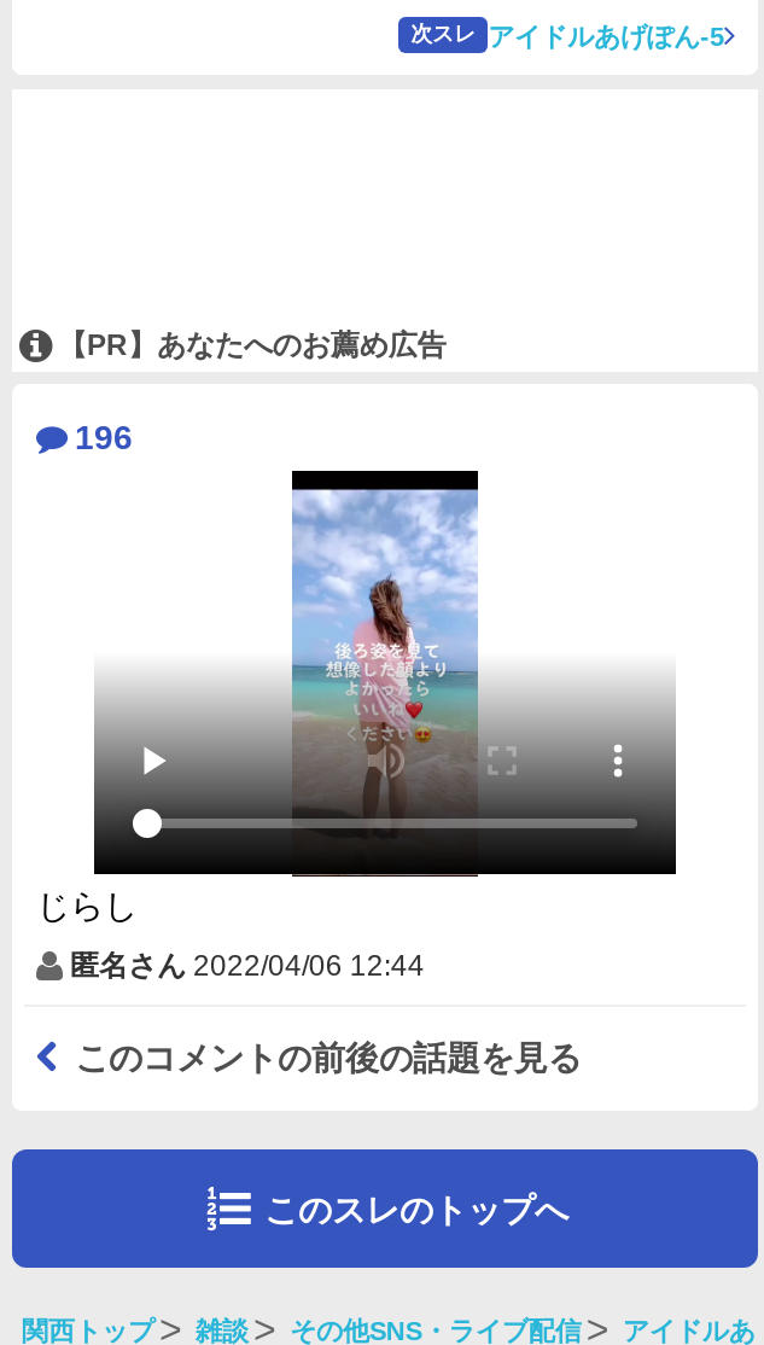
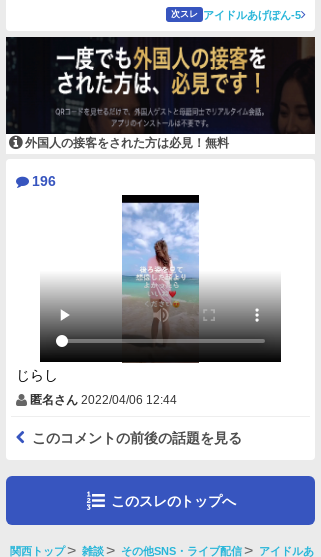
none -> [5,36,316,135] [image]
[58,325,445,359] 【PR】あなたへのお薦め広告 -> [25,134,228,148] 外国人の接客をされた方は必見！無料

